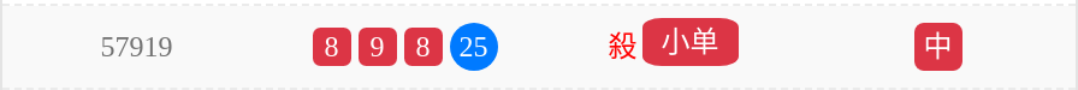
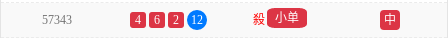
[101,30,173,64] 57919 -> [42,13,72,27] 57343
[324,30,339,64] 8 -> [135,13,141,27] 4
[370,30,385,64] 9 -> [154,13,160,27] 6
[416,30,430,64] 8 -> [173,13,179,27] 2
[459,30,488,64] 25 -> [191,13,203,27] 12

